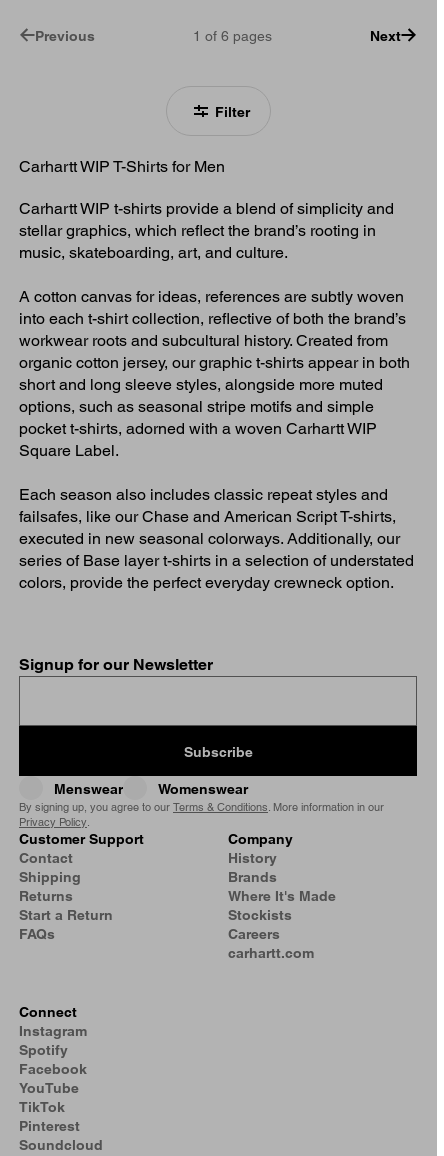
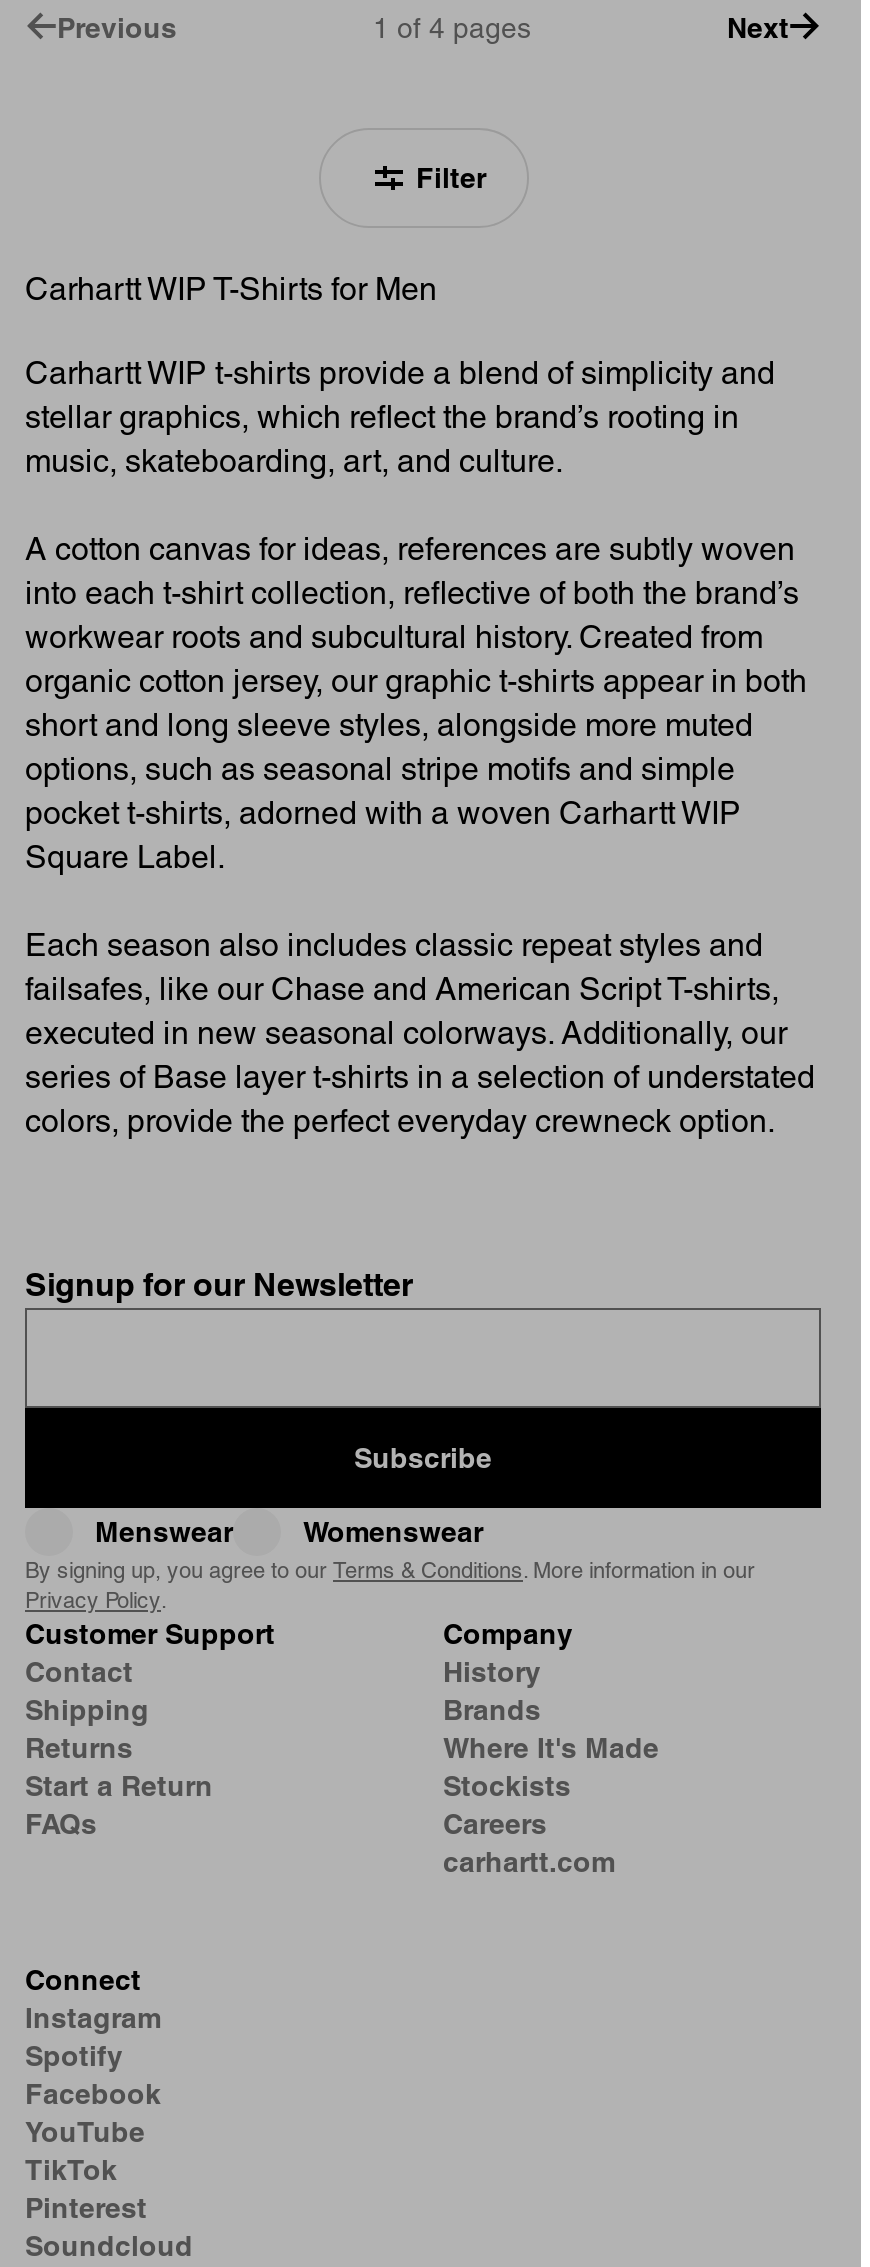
[193,28,272,44] 1 of 6 pages -> [373,11,531,43] 1 of 4 pages

